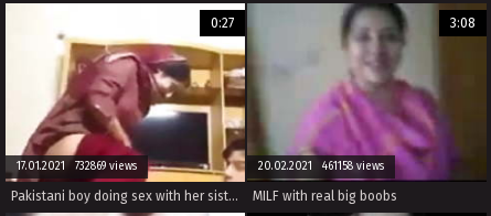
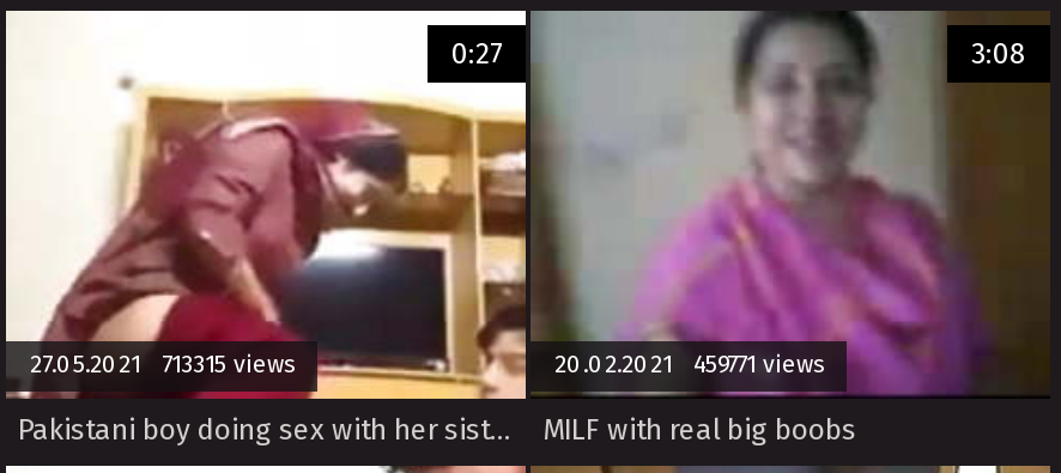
[17,160,137,173] 17.01.2021 732869 views -> [30,351,293,380] 27.05.2021 713315 views
[258,160,384,173] 20.02.2021 461158 views -> [554,351,823,380] 20.02.2021 459771 views

